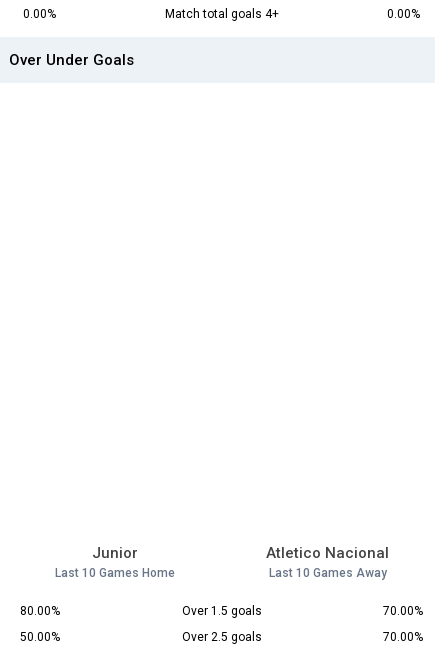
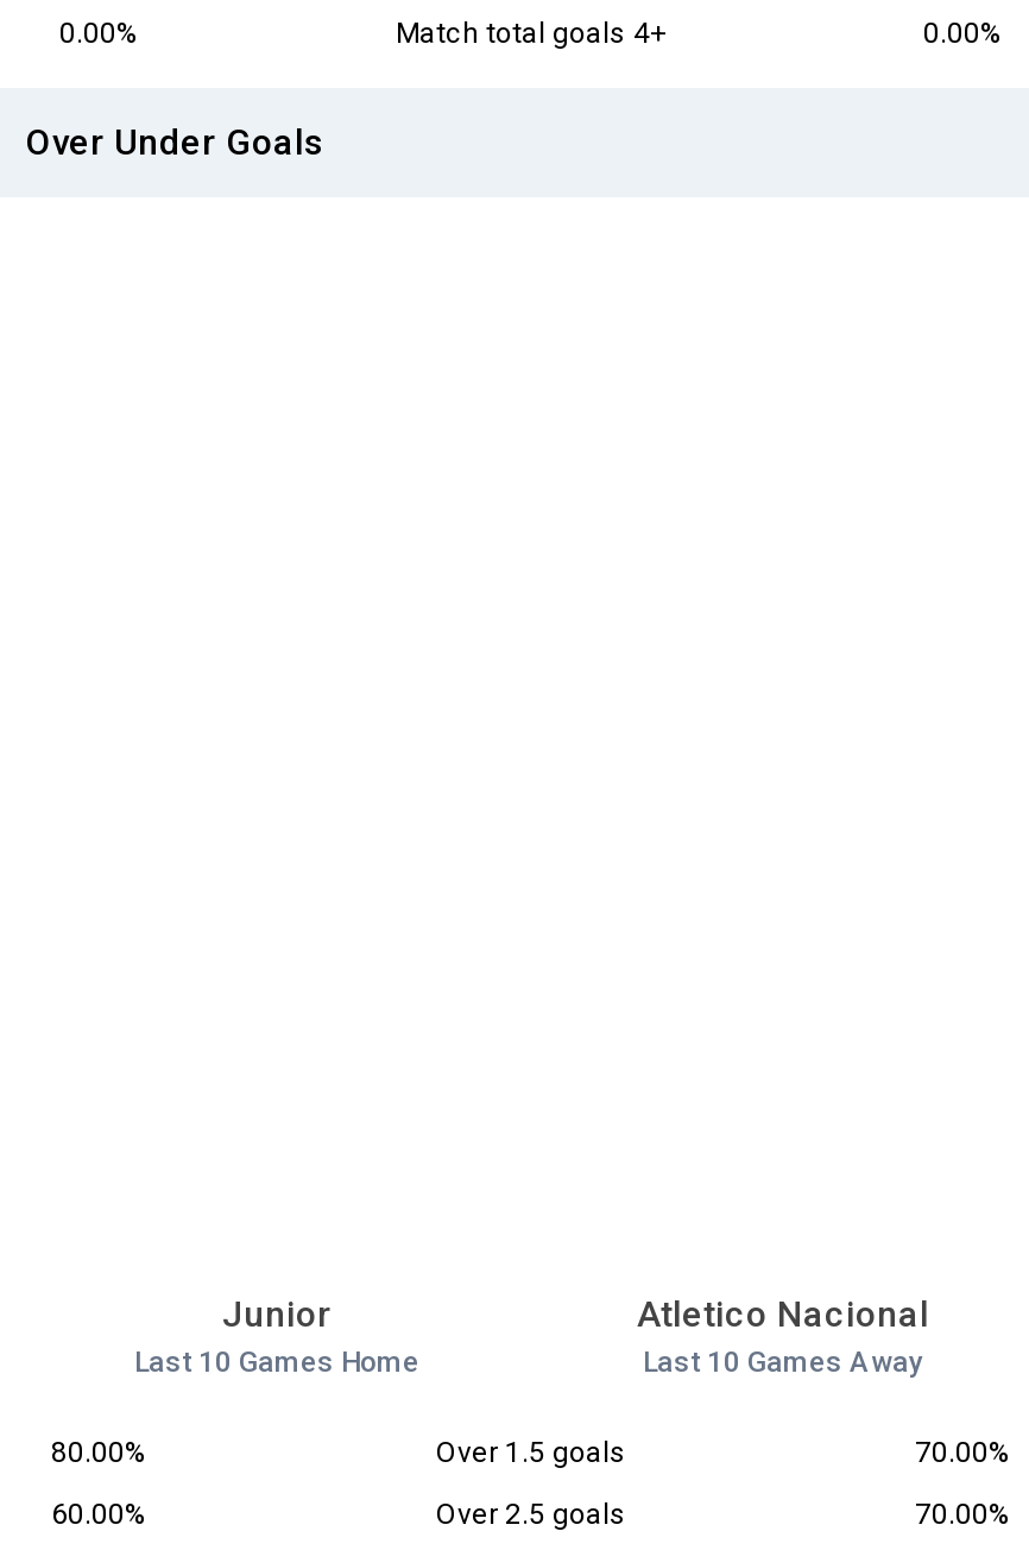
[19,630,59,644] 50.00% -> [51,1498,146,1531] 60.00%

